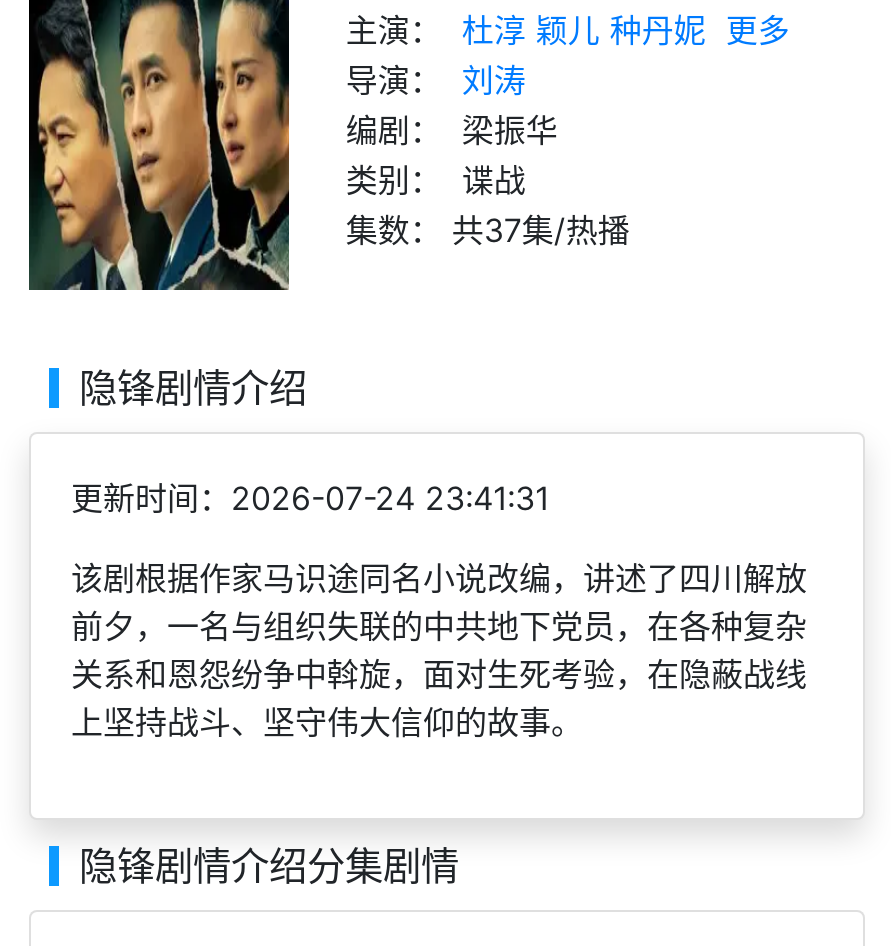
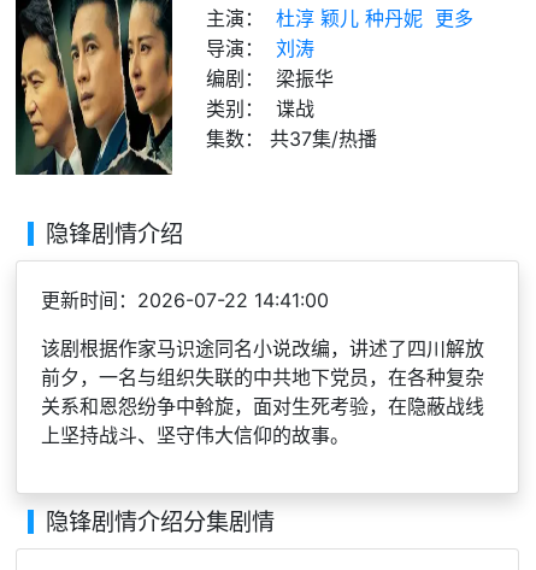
[71,477,549,517] 更新时间：2026-07-24 23:41:31 -> [41,288,329,312] 更新时间：2026-07-22 14:41:00

